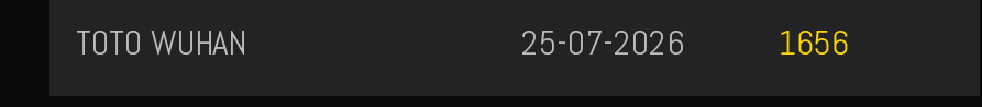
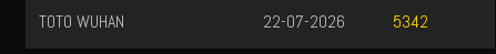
[521,22,684,66] 25-07-2026 -> [264,11,346,33] 22-07-2026
[778,23,849,67] 1656 -> [393,12,429,34] 5342

